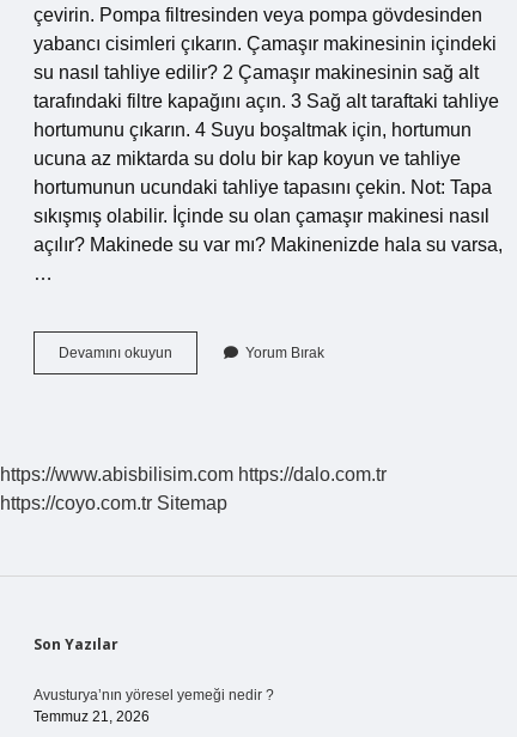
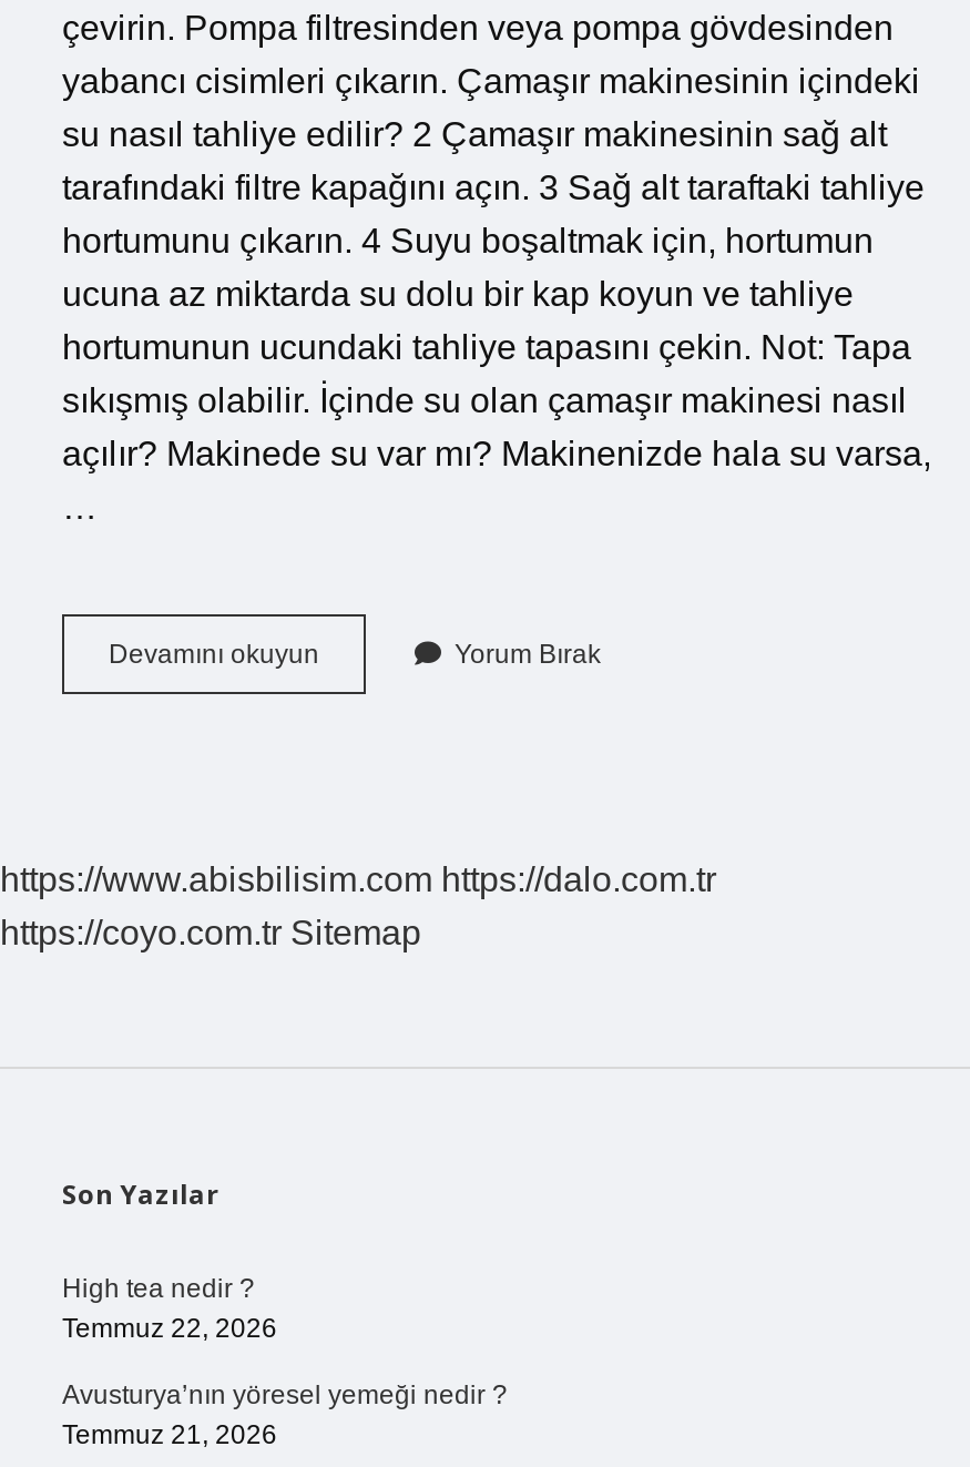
none -> [62,1273,277,1344] High tea nedir ? | Temmuz 22, 2026

